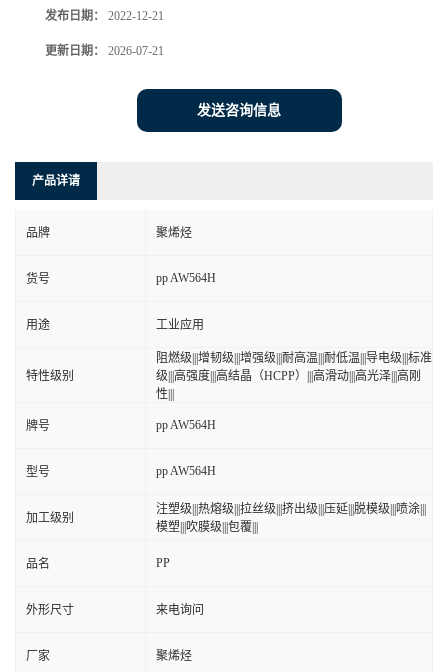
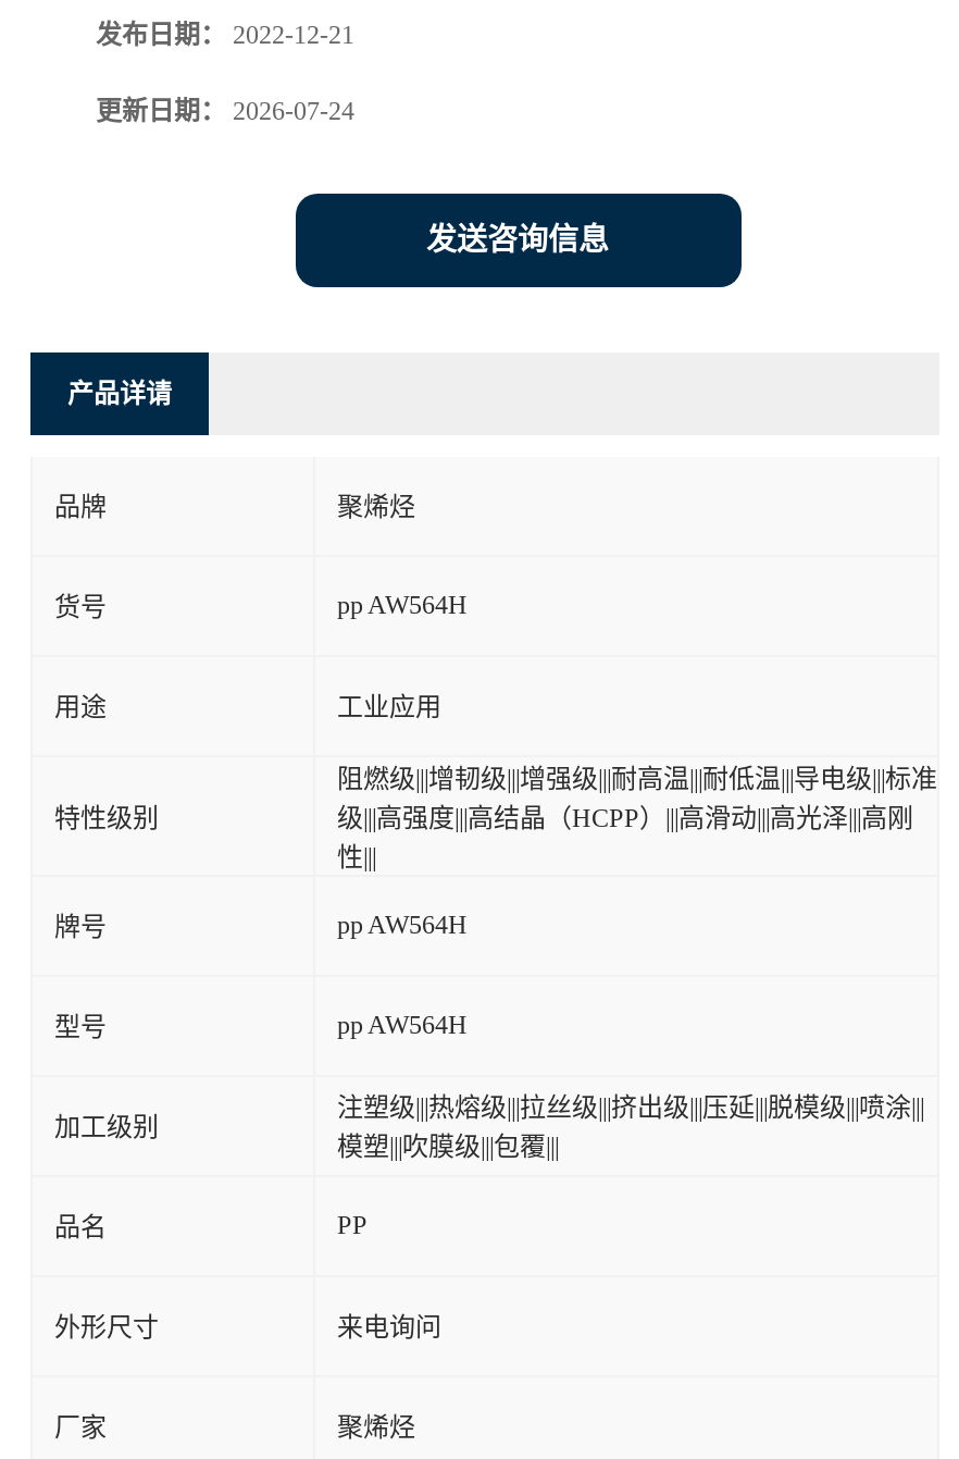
[45,44,164,58] 更新日期：2026-07-21 -> [96,96,354,126] 更新日期：2026-07-24

